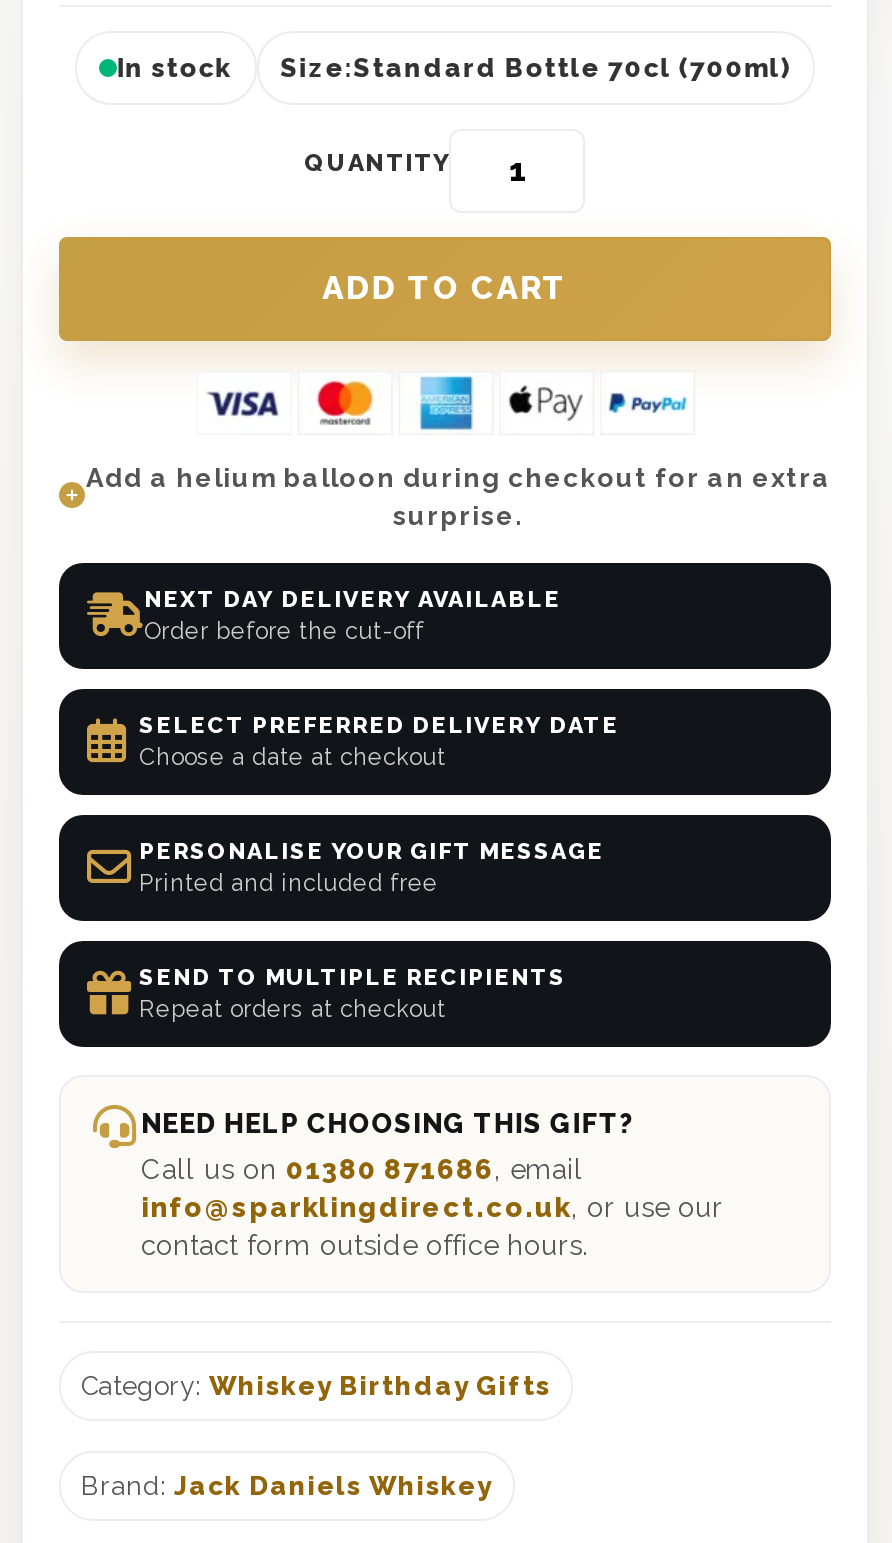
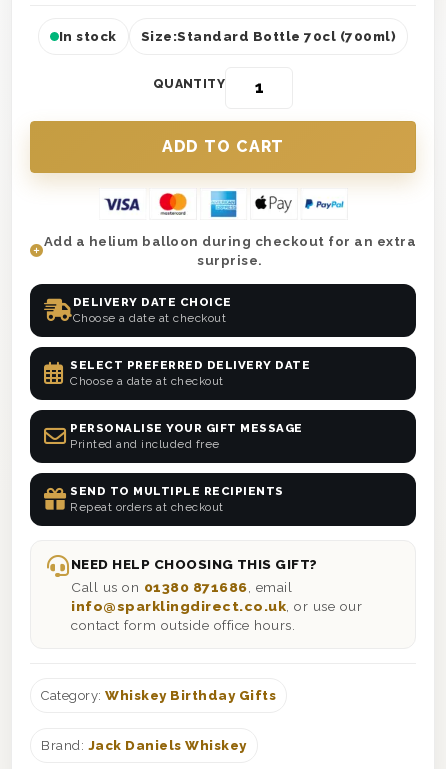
[144,585,561,645] NEXT DAY DELIVERY AVAILABLE | Order before the cut-off -> [72,295,231,325] DELIVERY DATE CHOICE | Choose a date at checkout

